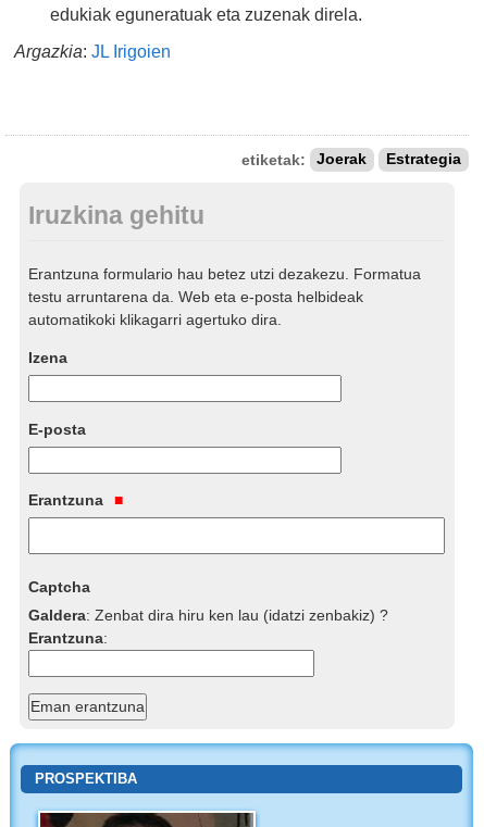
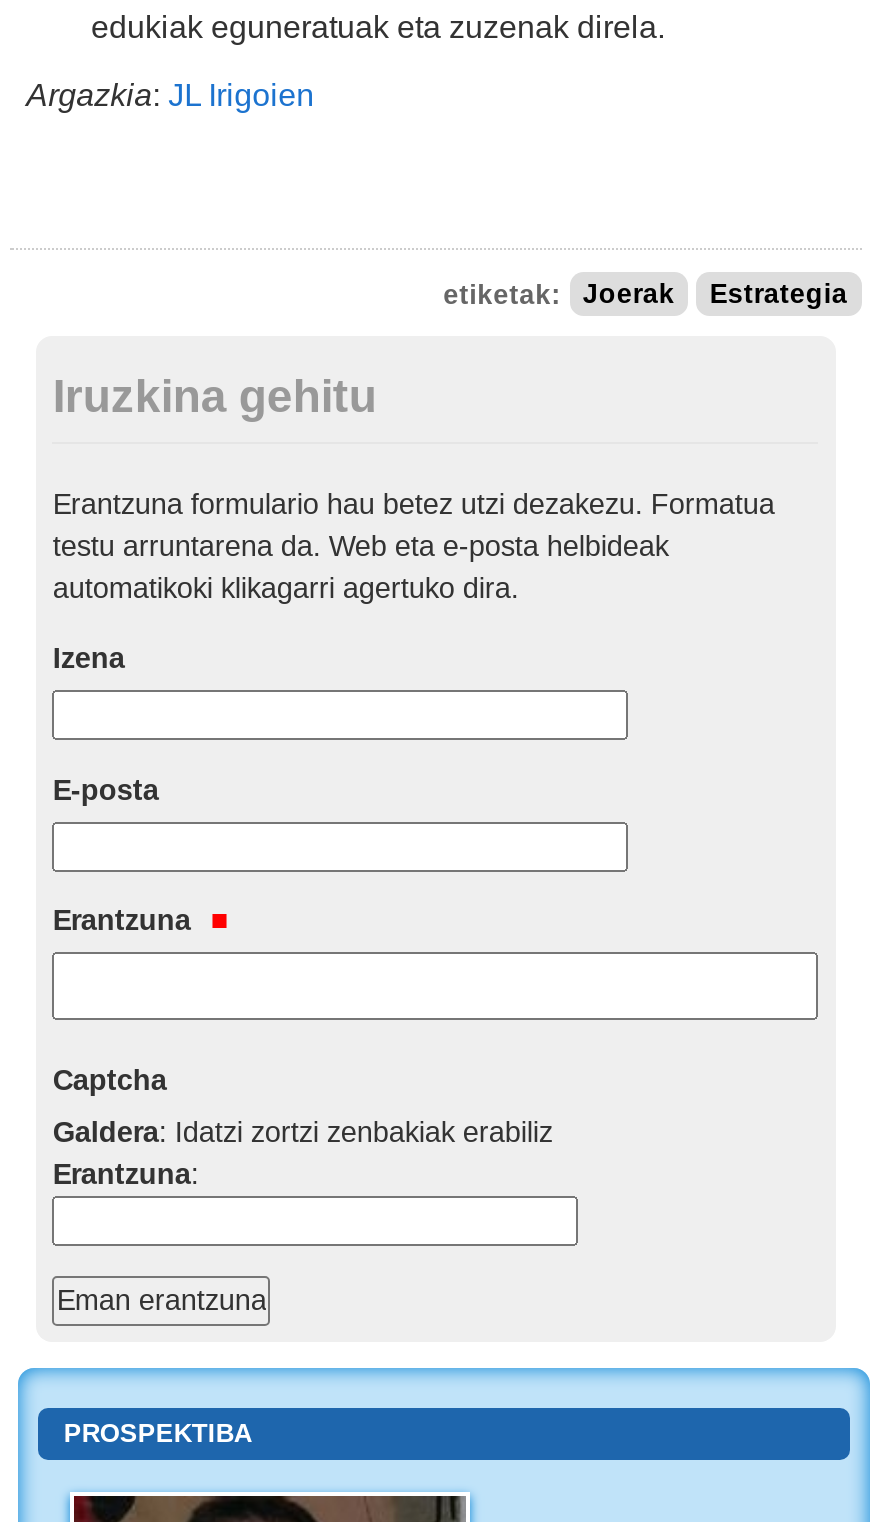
[29,607,389,624] Galdera: Zenbat dira hiru ken lau (idatzi zenbakiz) ? -> [53,1117,553,1149] Galdera: Idatzi zortzi zenbakiak erabiliz

